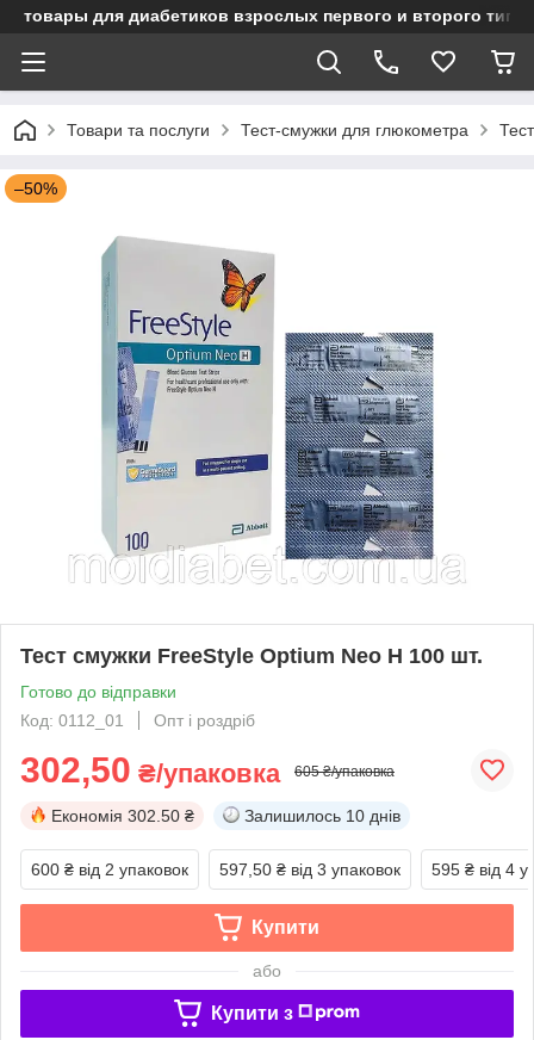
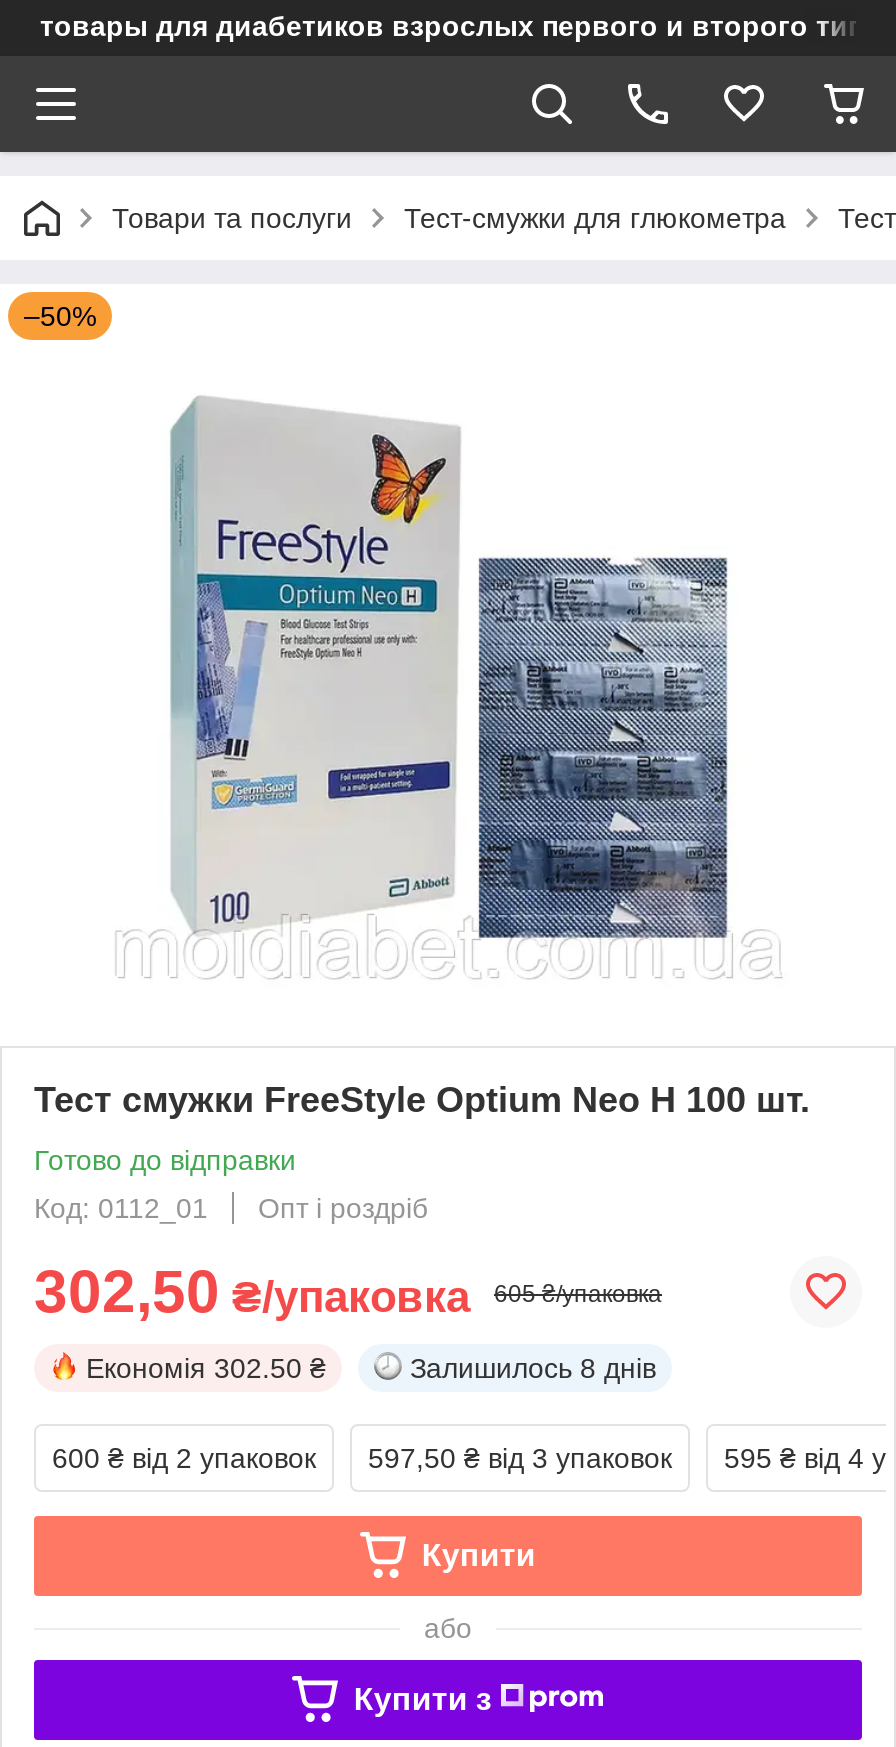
[244,806,401,825] Залишилось 10 днів -> [410,1352,656,1384] Залишилось 8 днів

